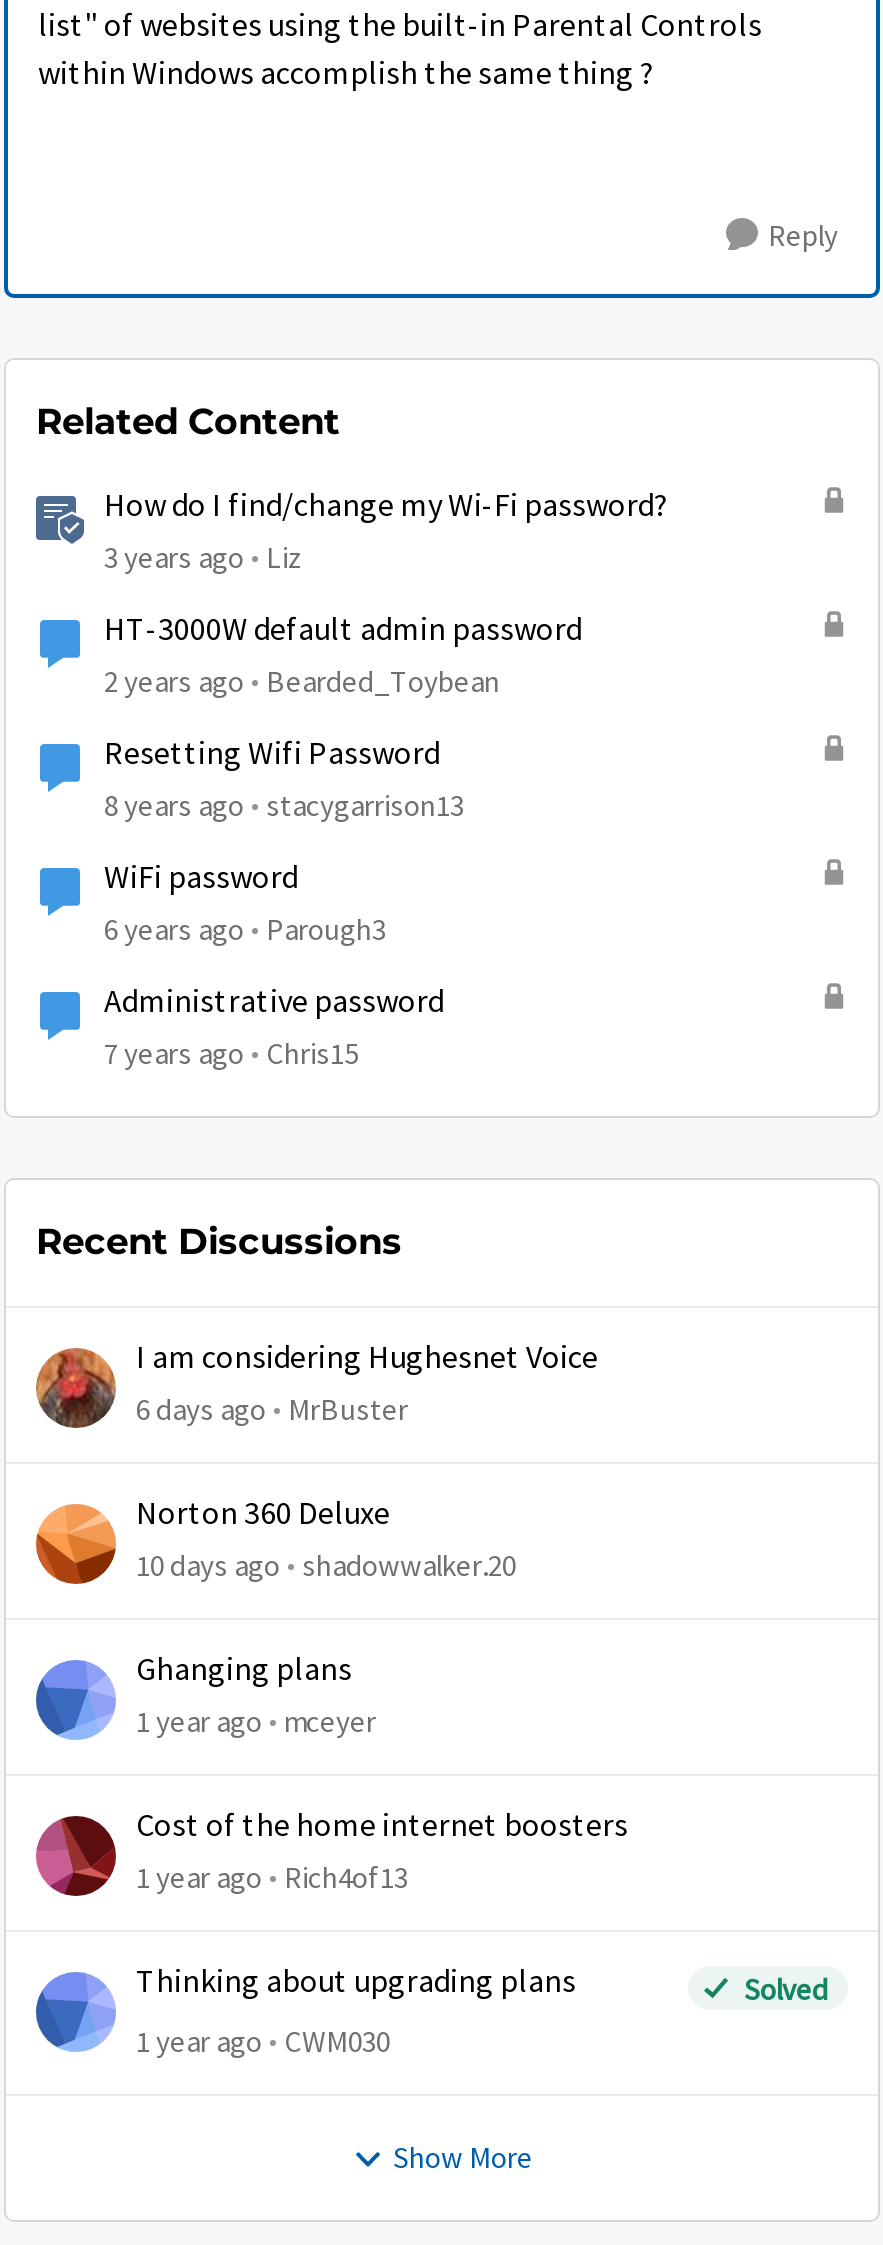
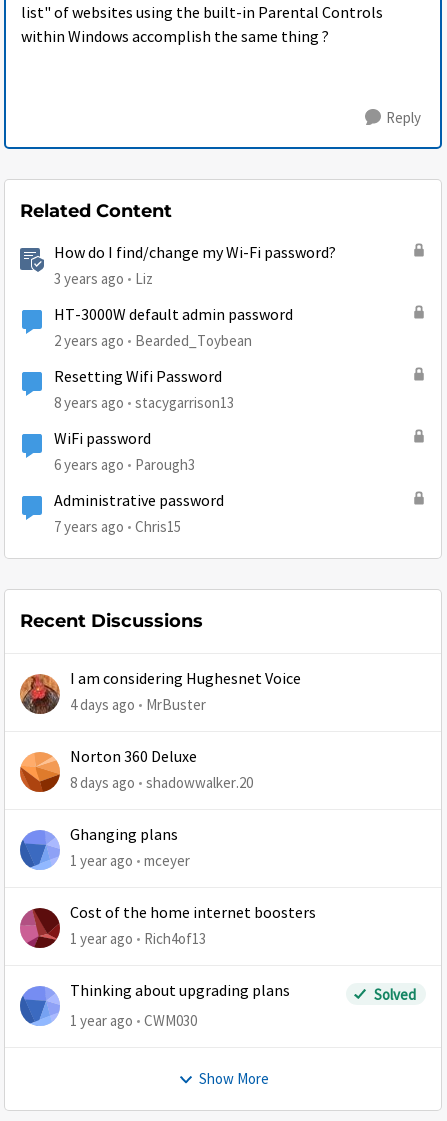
[136,1390,408,1428] 6 days ago MrBuster -> [70,695,206,714] 4 days ago MrBuster
[136,1546,516,1584] 10 days ago shadowwalker.20 -> [70,773,253,792] 8 days ago shadowwalker.20

